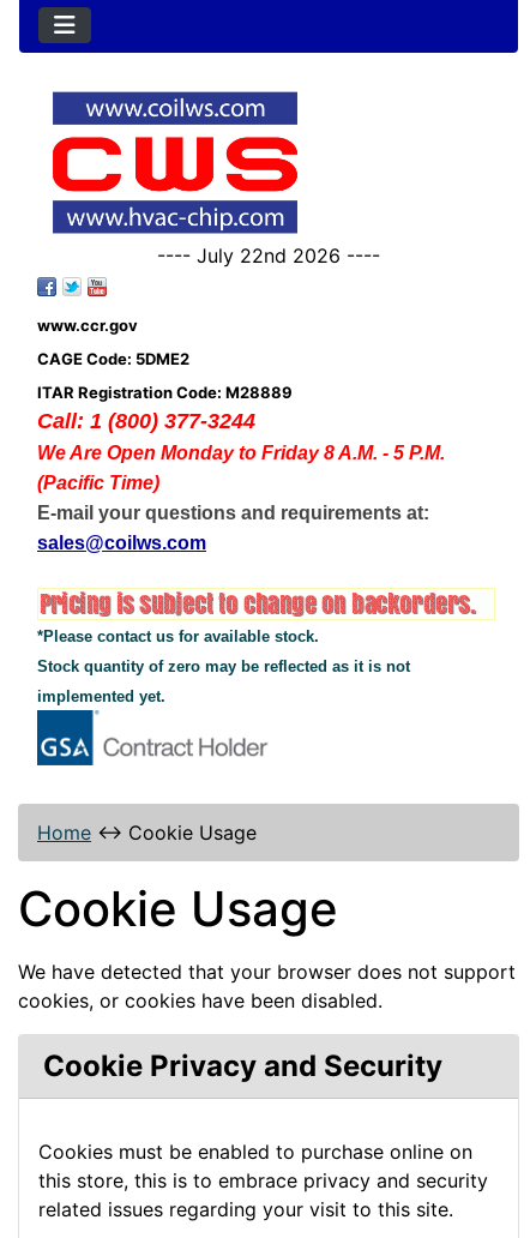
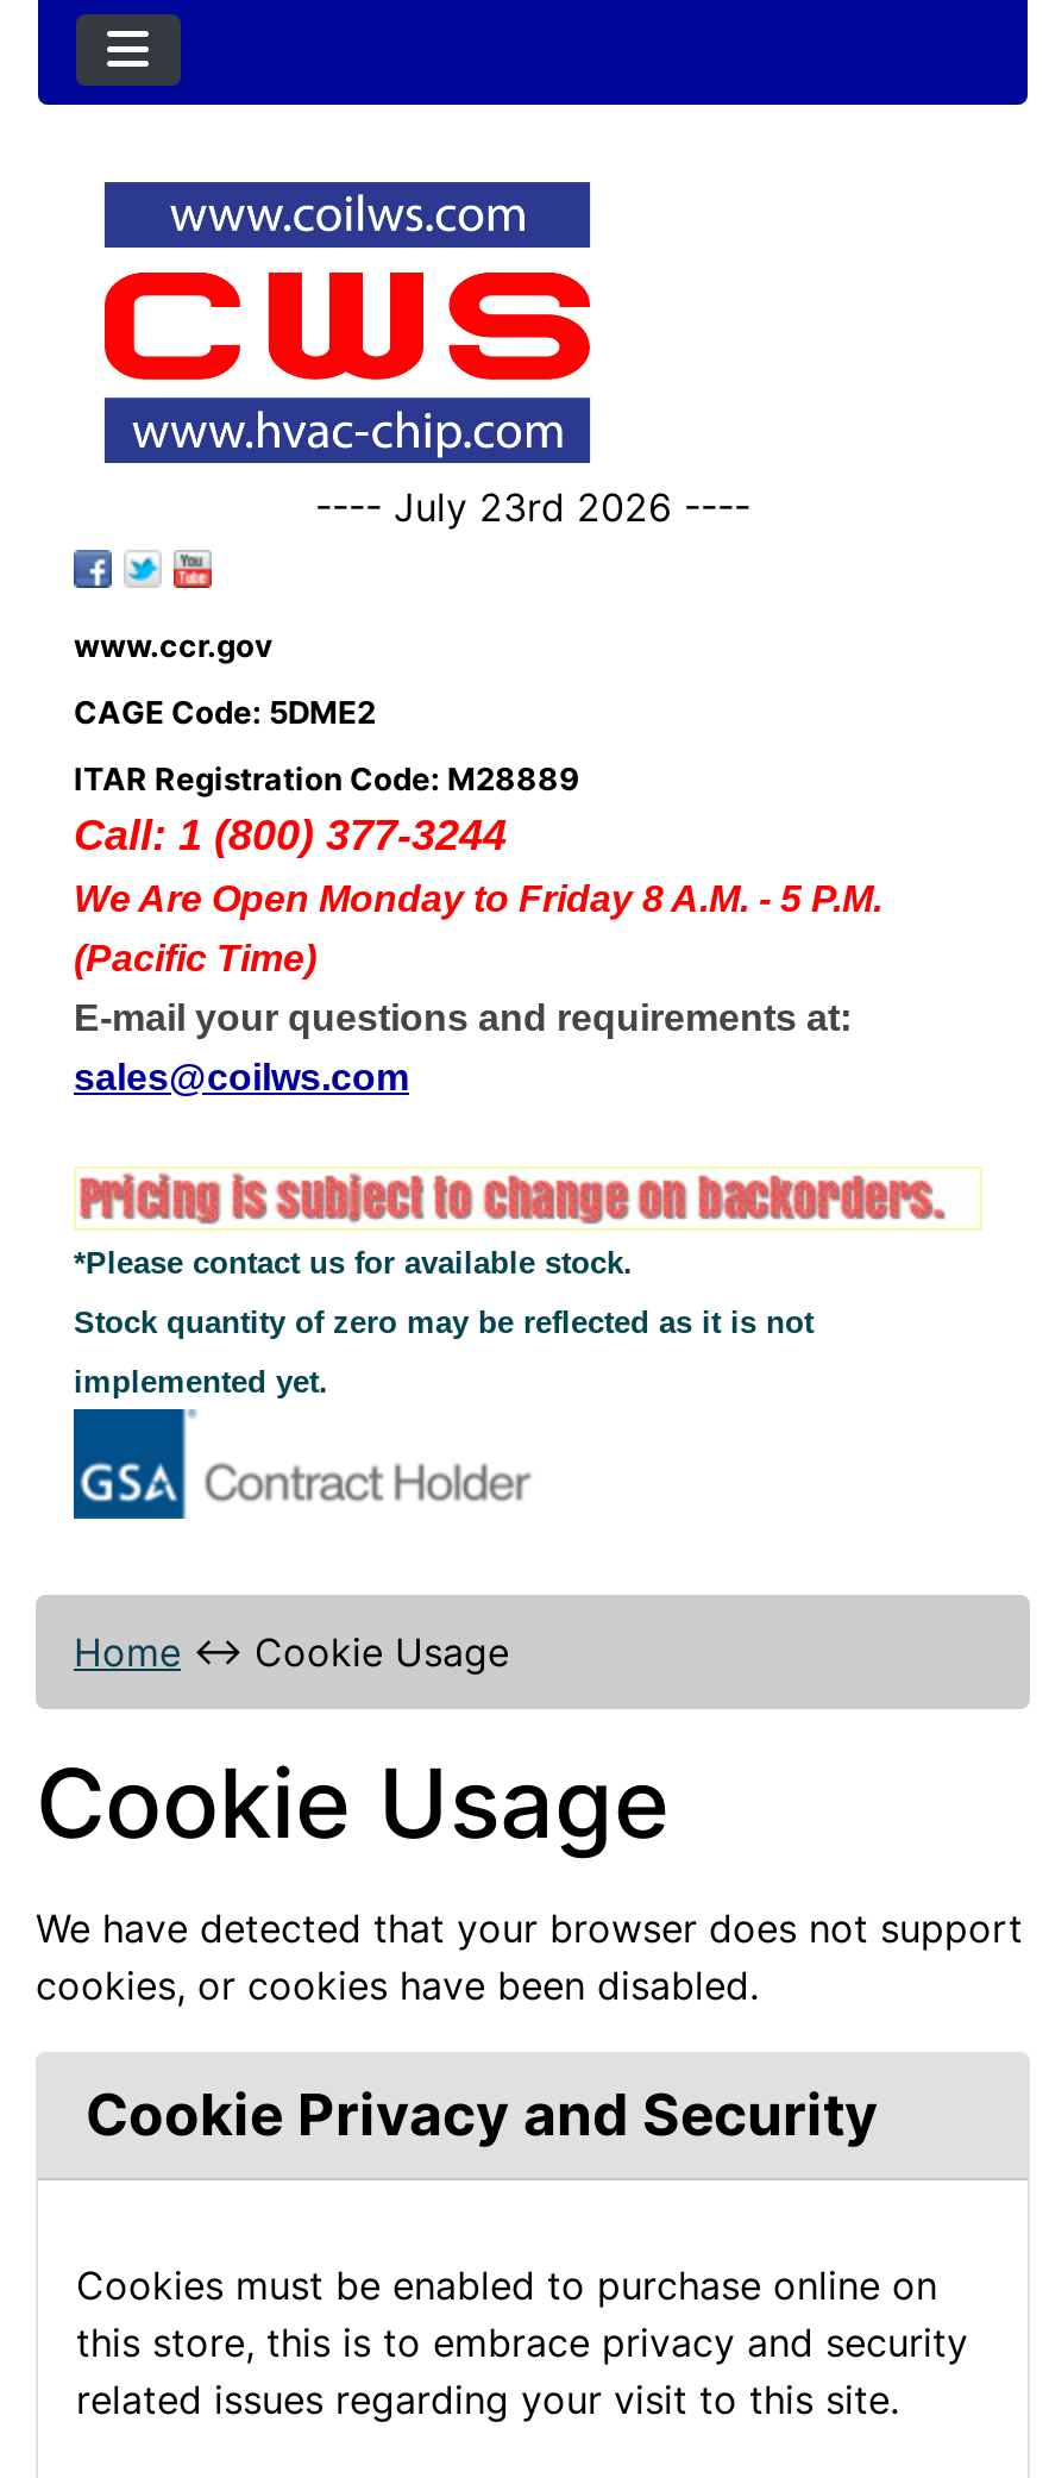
[157,244,380,268] ---- July 22nd 2026 ---- -> [315,484,750,532] ---- July 23rd 2026 ----

